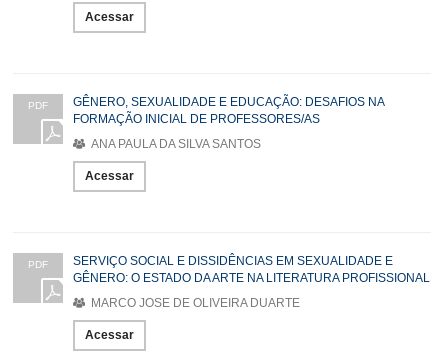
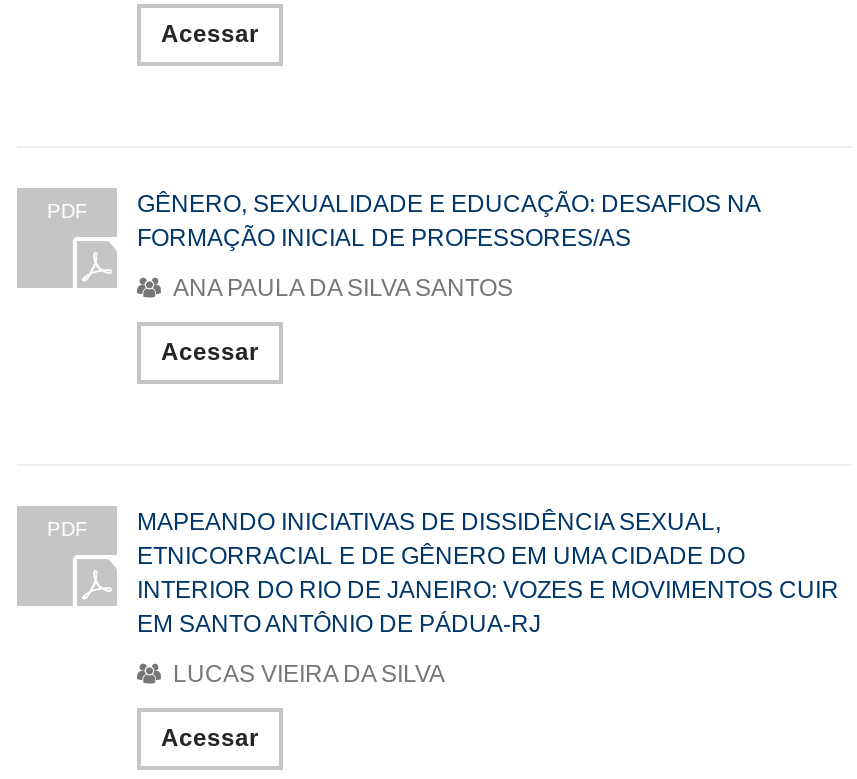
[73,254,430,285] SERVIÇO SOCIAL E DISSIDÊNCIAS EM SEXUALIDADE E | GÊNERO: O ESTADO DA ARTE NA LITERATURA PROFISSIONAL -> [137,507,839,637] MAPEANDO INICIATIVAS DE DISSIDÊNCIA SEXUAL, | ETNICORRACIAL E DE GÊNERO EM UMA CIDADE DO | INTERIOR DO RIO DE JANEIRO: VOZES E MOVIMENTOS CUIR | EM SANTO ANTÔNIO DE PÁDUA-RJ
[88,296,300,310] MARCO JOSE DE OLIVEIRA DUARTE -> [167,659,445,687] LUCAS VIEIRA DA SILVA

